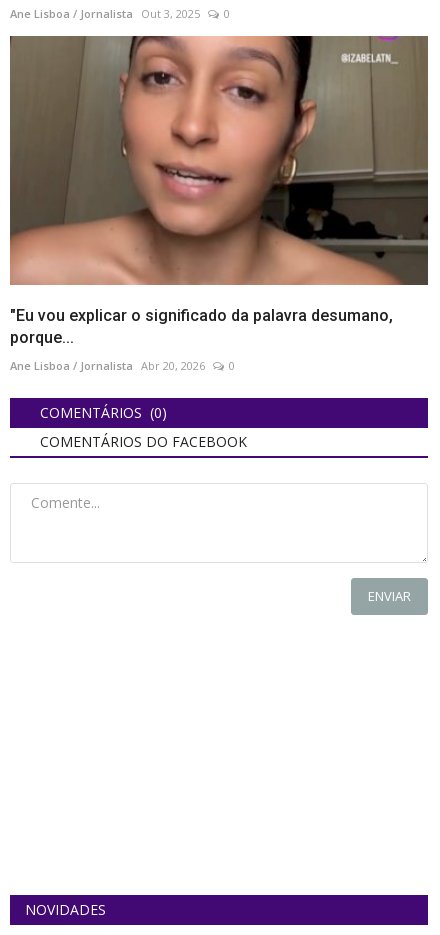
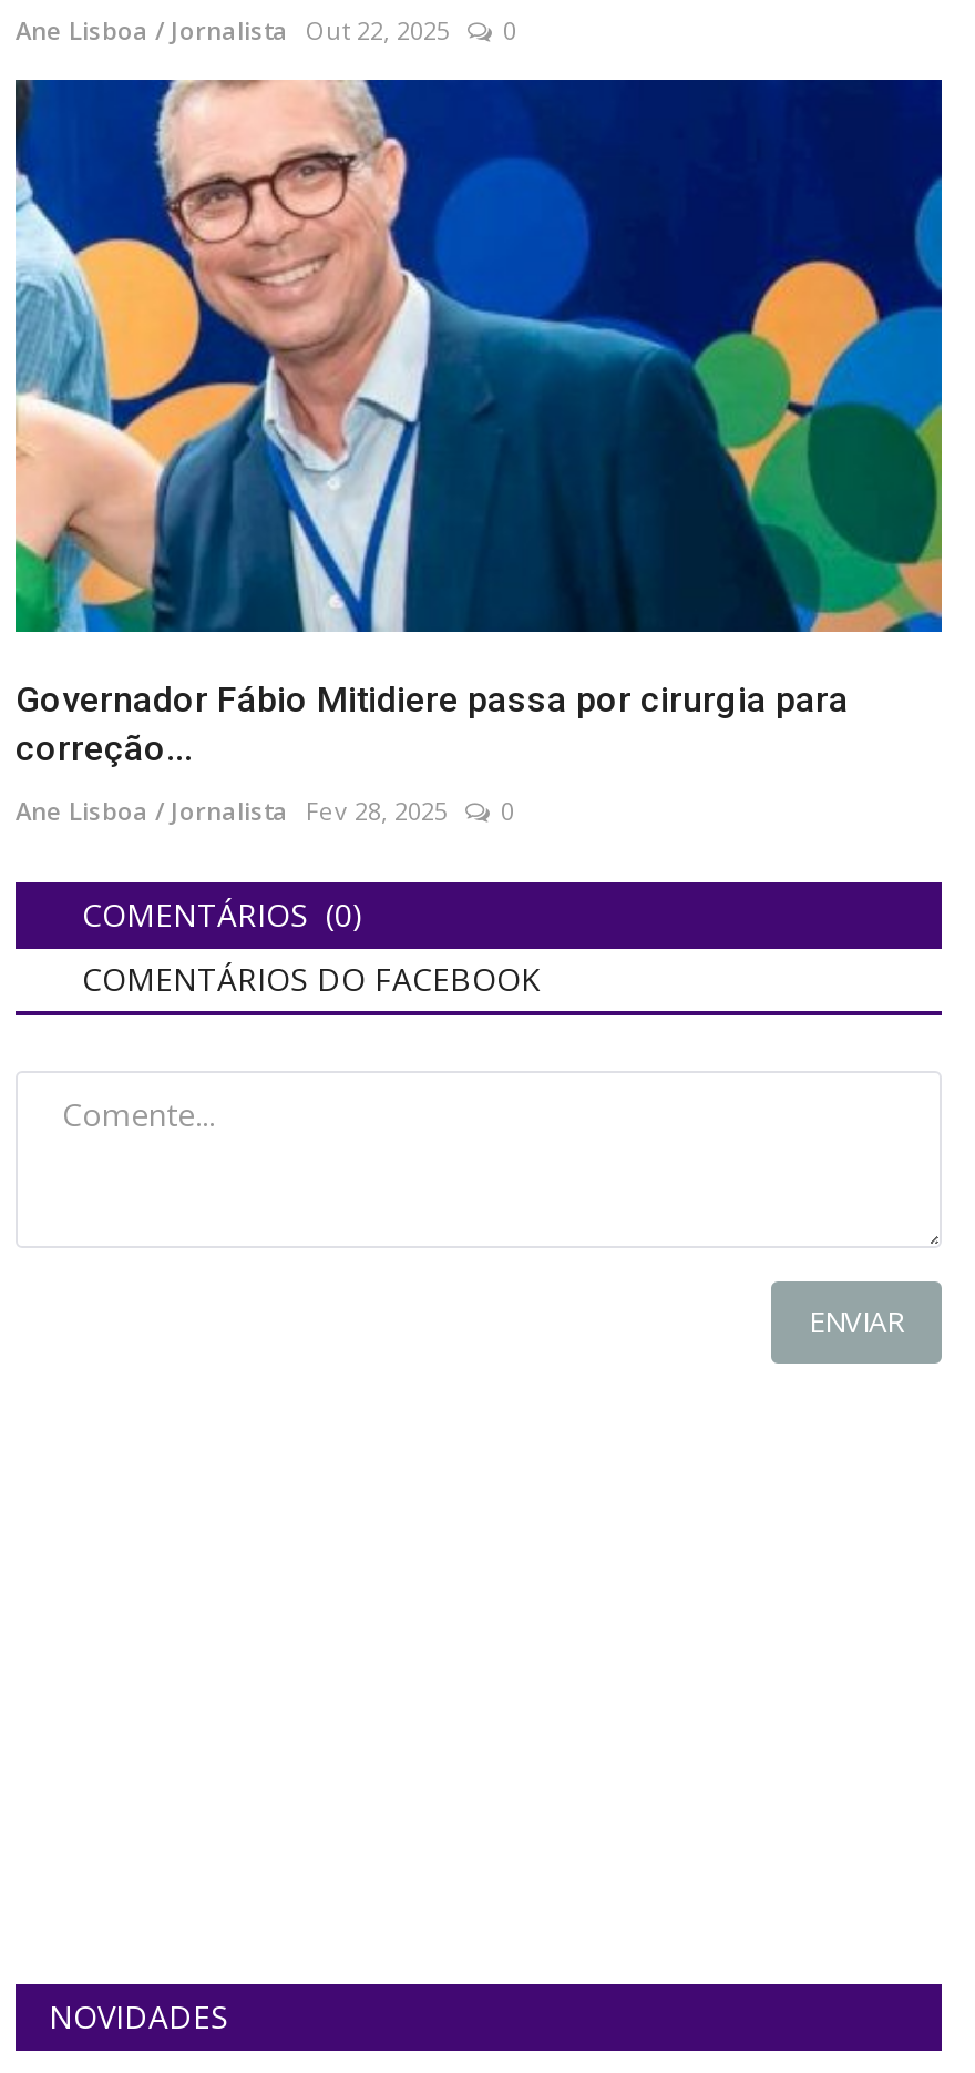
[10,6,200,21] Ane Lisboa / Jornalista Out 3, 2025 -> [16,13,450,47] Ane Lisboa / Jornalista Out 22, 2025
[9,35,429,347] [image] | "Eu vou explicar o significado da palavra desumano, | porque... -> [13,78,944,768] [image] | Governador Fábio Mitidiere passa por cirurgia para | correção...
[10,358,205,373] Ane Lisboa / Jornalista Abr 20, 2026 -> [16,793,448,826] Ane Lisboa / Jornalista Fev 28, 2025

